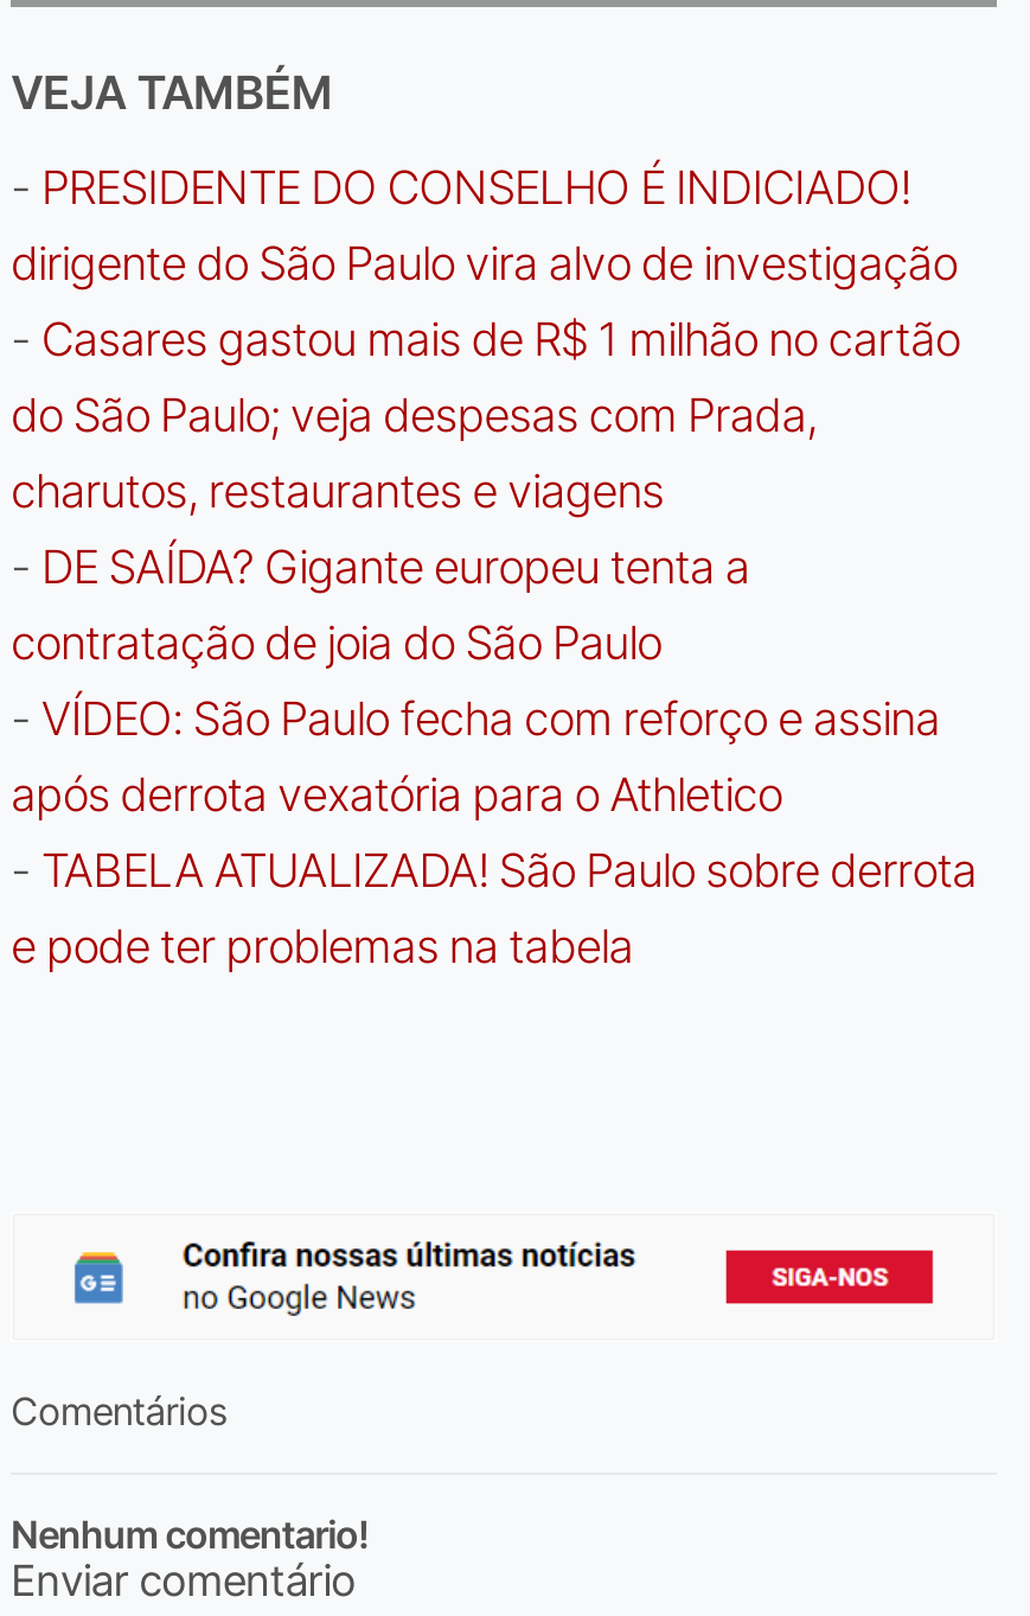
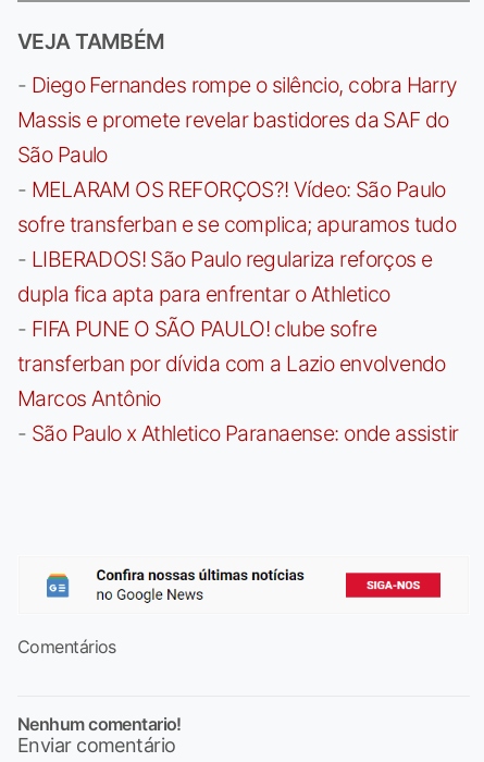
[11,158,977,974] - PRESIDENTE DO CONSELHO É INDICIADO! | dirigente do São Paulo vira alvo de investigação | - Casares gastou mais de R$ 1 milhão no cartão | do São Paulo; veja despesas com Prada, | charutos, restaurantes e viagens | - DE SAÍDA? Gigante europeu tenta a | contratação de joia do São Paulo | - VÍDEO: São Paulo fecha com reforço e assina | após derrota vexatória para o Athletico | - TABELA ATUALIZADA! São Paulo sobre derrota | e pode ter problemas na tabela -> [17,71,458,446] - Diego Fernandes rompe o silêncio, cobra Harry | Massis e promete revelar bastidores da SAF do | São Paulo | - MELARAM OS REFORÇOS?! Vídeo: São Paulo | sofre transferban e se complica; apuramos tudo | - LIBERADOS! São Paulo regulariza reforços e | dupla fica apta para enfrentar o Athletico | - FIFA PUNE O SÃO PAULO! clube sofre | transferban por dívida com a Lazio envolvendo | Marcos Antônio | - São Paulo x Athletico Paranaense: onde assistir

